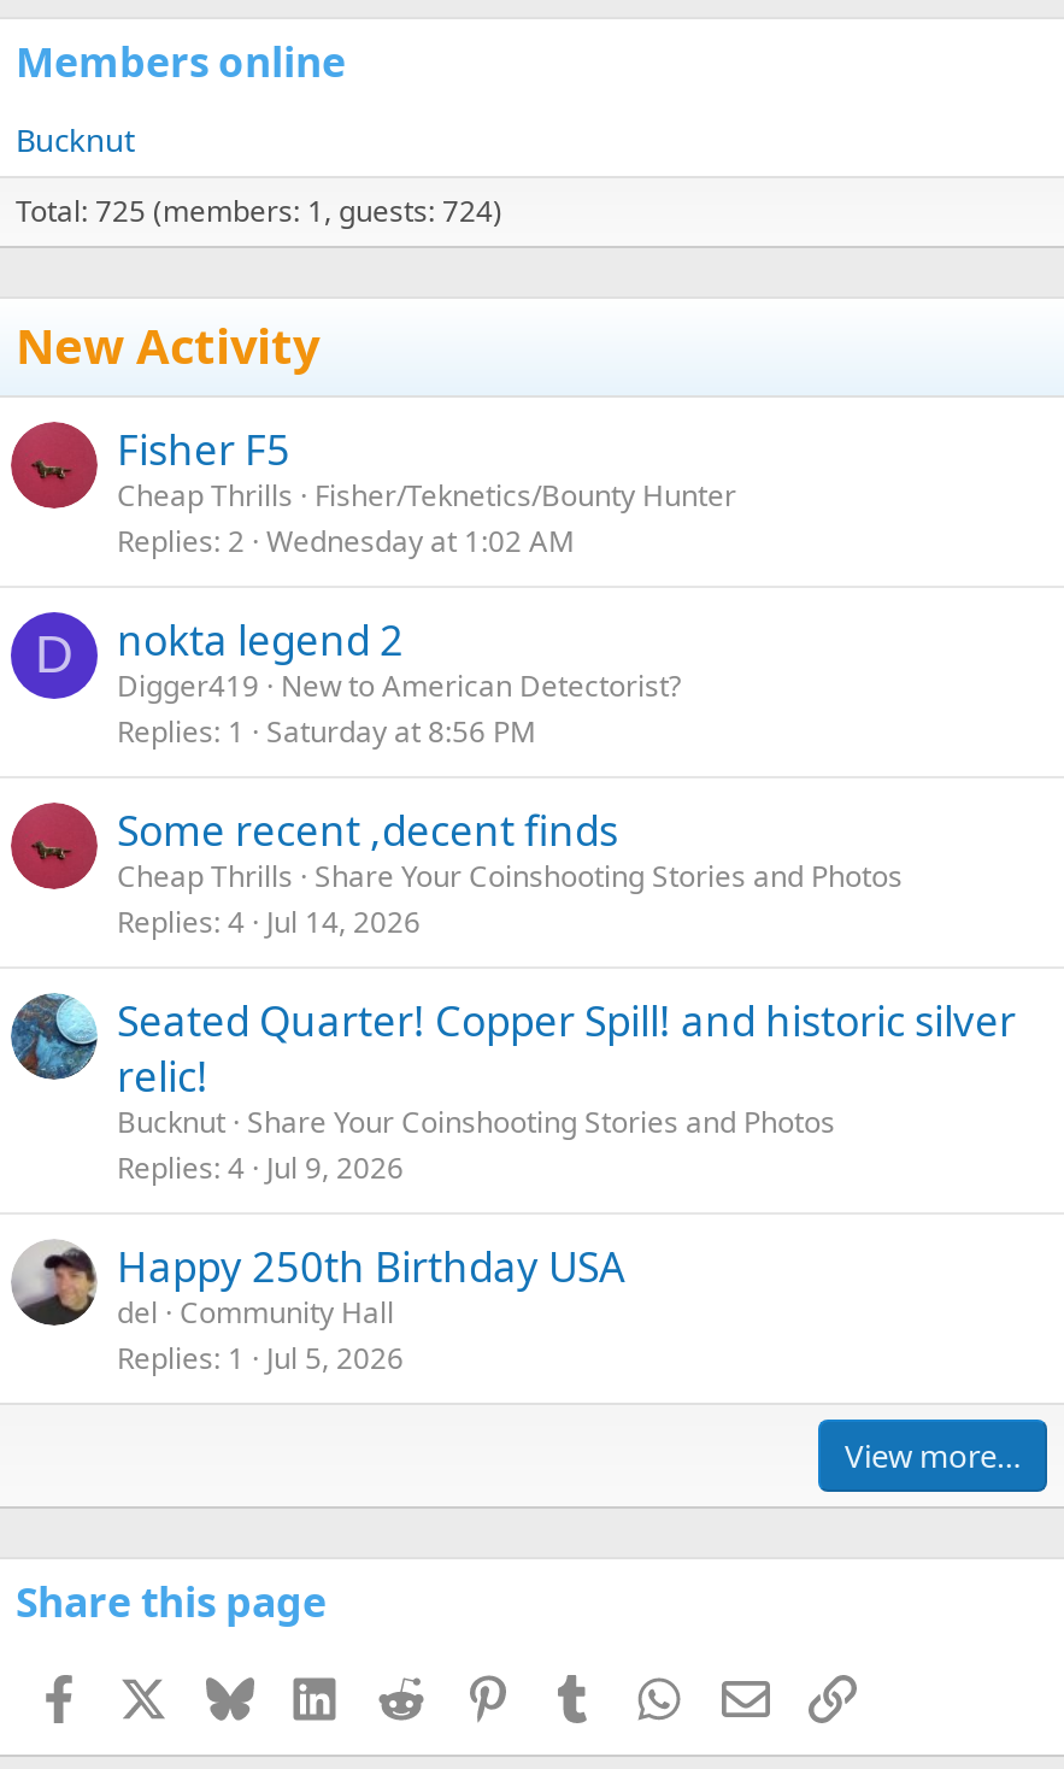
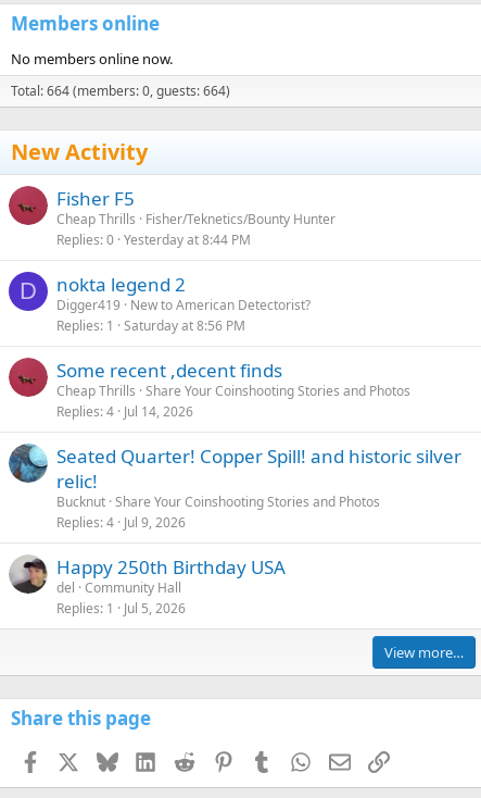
[16,118,136,161] Bucknut -> [11,49,173,68] No members online now.
[16,190,502,231] Total: 725 (members: 1, guests: 724) -> [11,82,230,100] Total: 664 (members: 0, guests: 664)
[117,521,575,562] Replies 2 Wednesday at 1:02 AM -> [56,230,251,249] Replies 0 Yesterday at 8:44 PM

